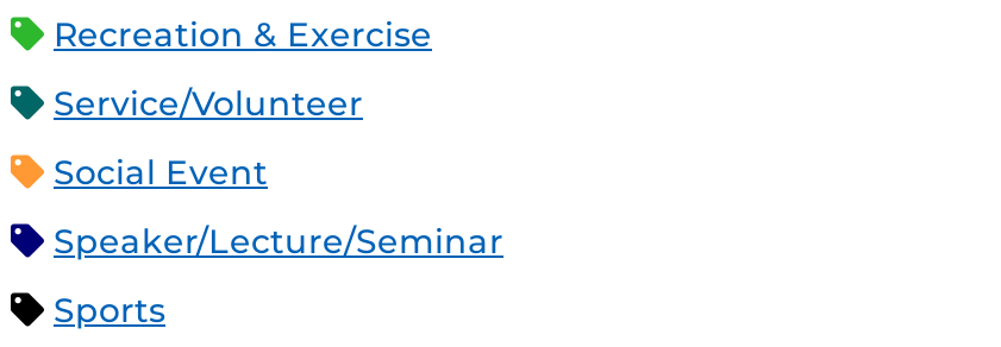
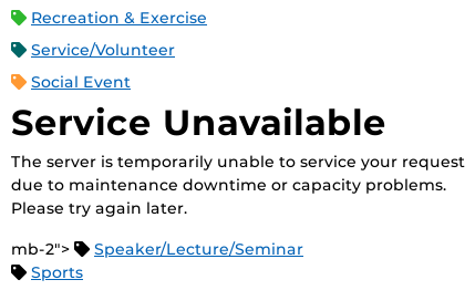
none -> [11,101,465,259] Service Unavailable | The server is temporarily unable to service your request | due to maintenance downtime or capacity problems. | Please try again later. | mb-2">

